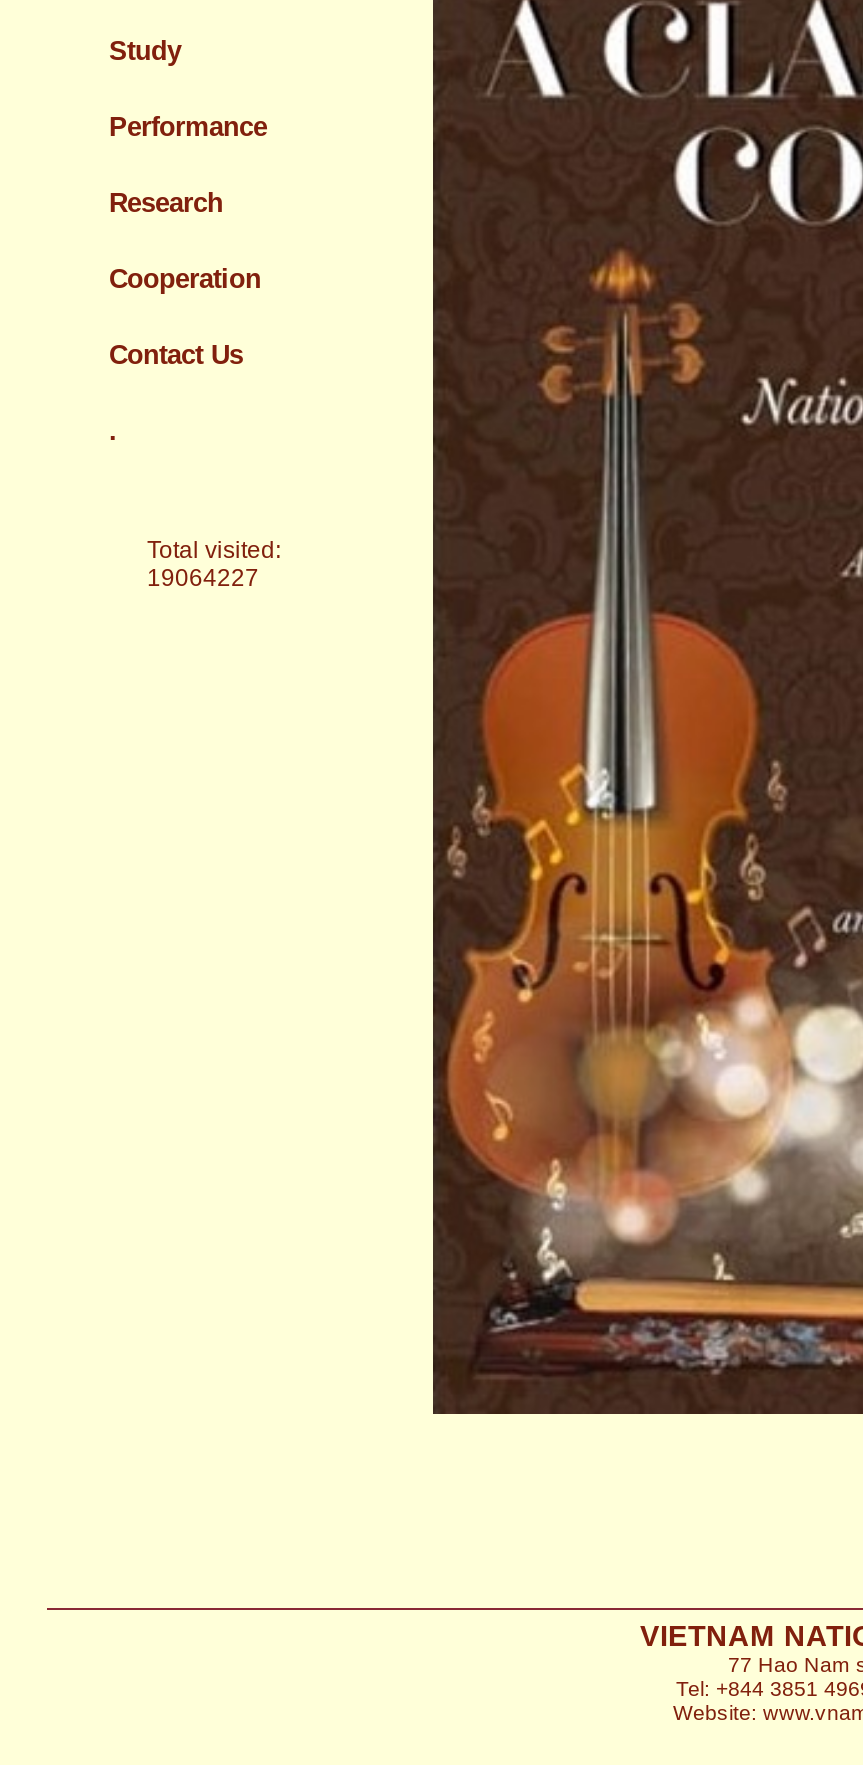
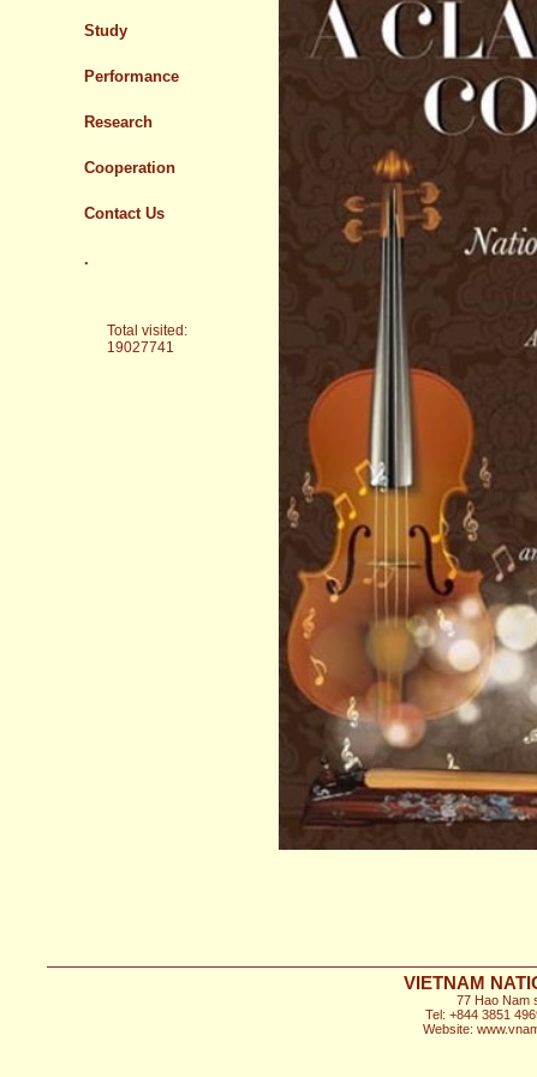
[147,564,259,592] 19064227 -> [107,339,174,356] 19027741

